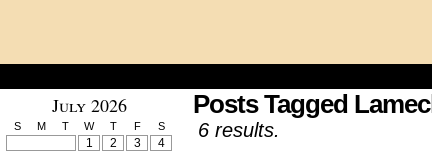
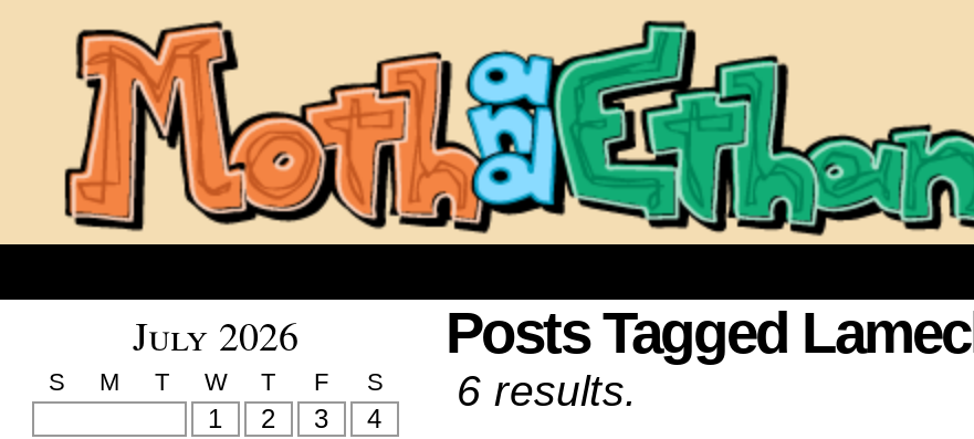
none -> [63,19,967,238] [image]

